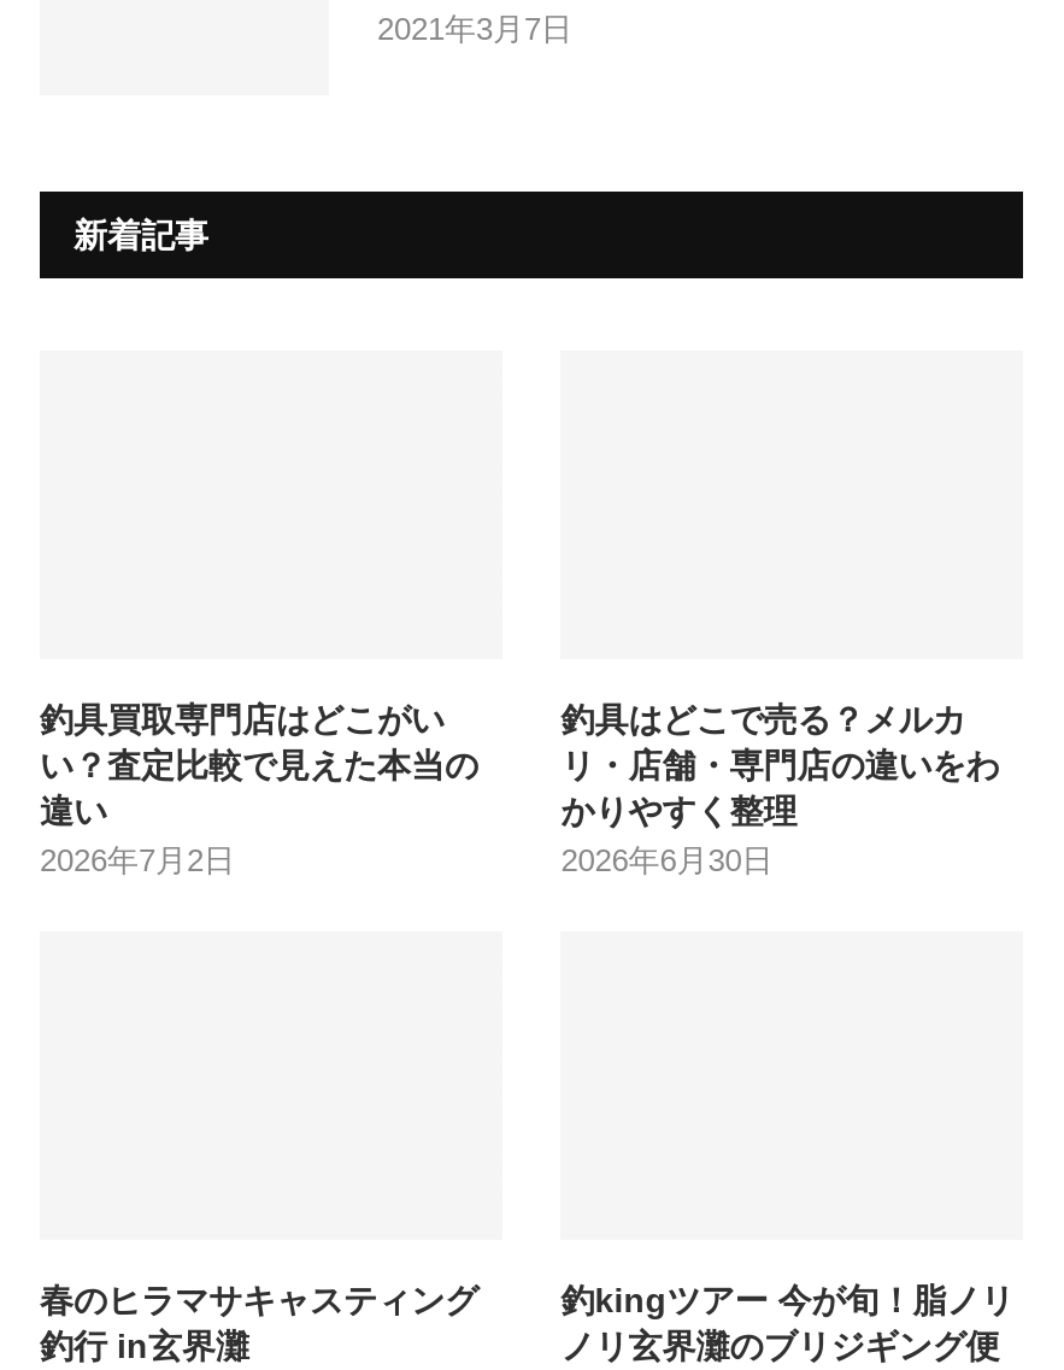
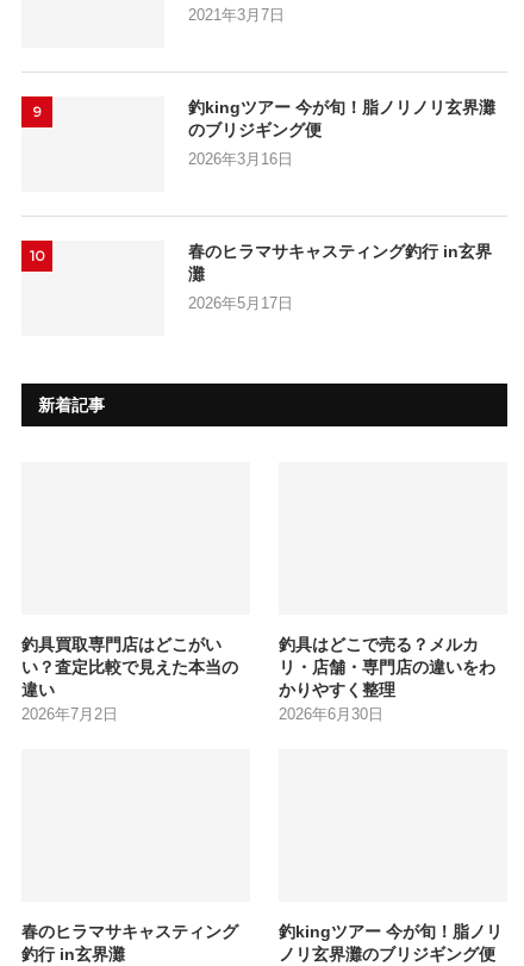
none -> [29,242,492,312] 10 | 春のヒラマサキャスティング釣行 in玄界 | 灘 | 2026年5月17日
none -> [33,98,495,168] 9 | 釣kingツアー 今が旬！脂ノリノリ玄界灘 | のブリジギング便 | 2026年3月16日

